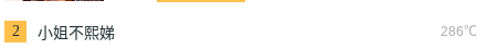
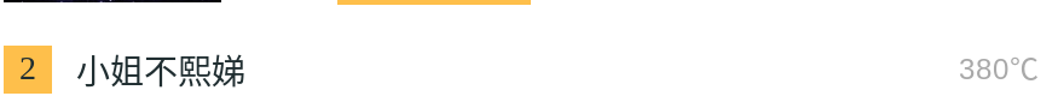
[441,24,477,39] 286℃ -> [959,53,1039,87] 380℃

